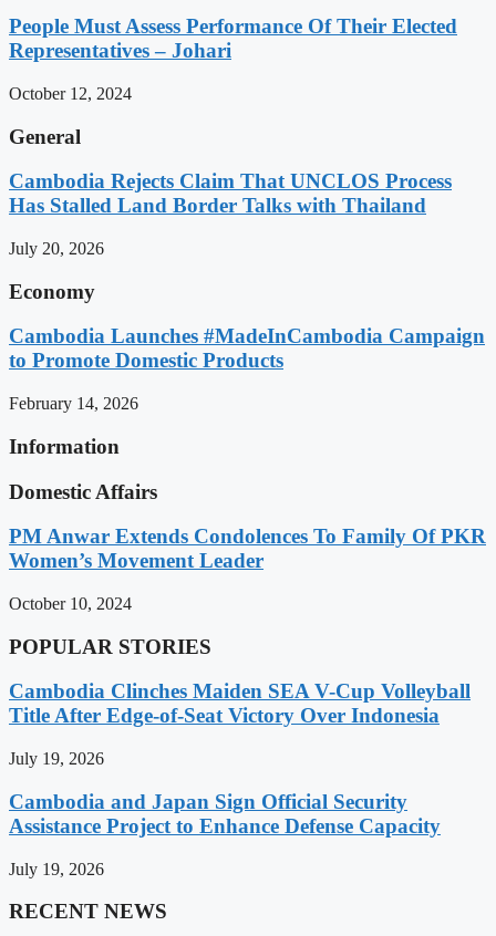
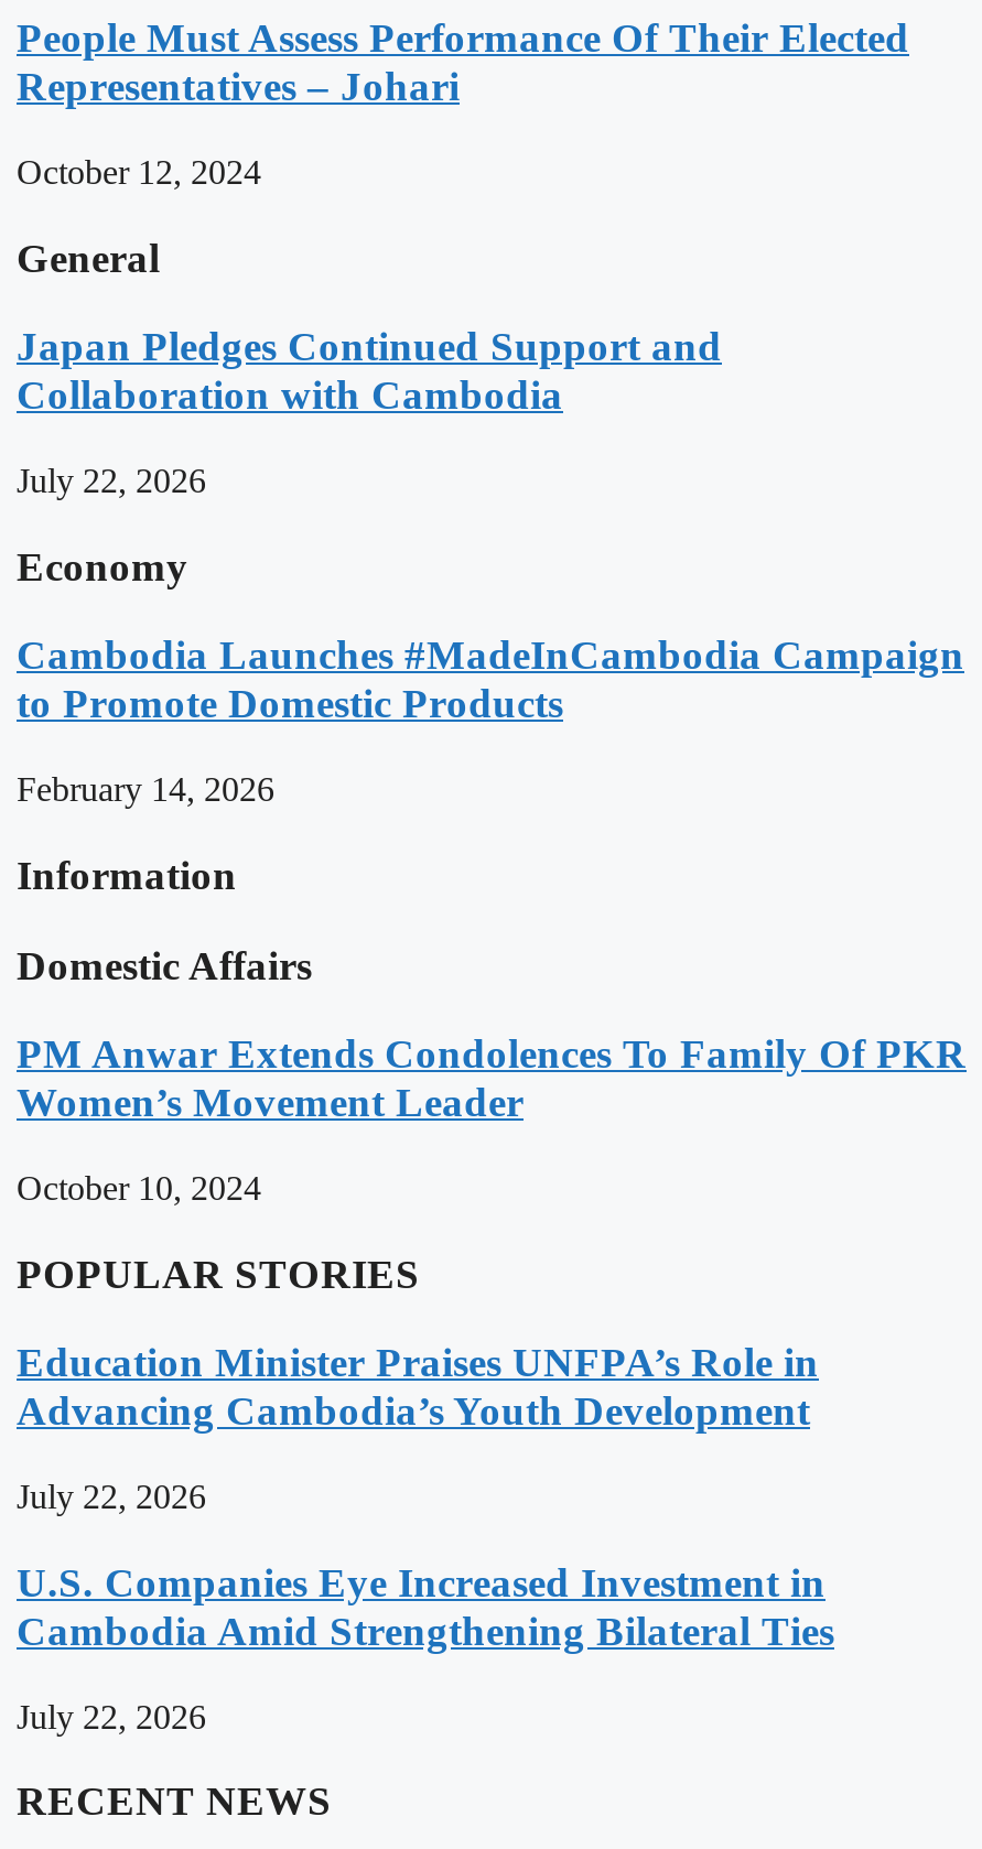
[9,170,452,217] Cambodia Rejects Claim That UNCLOS Process | Has Stalled Land Border Talks with Thailand -> [17,324,722,418] Japan Pledges Continued Support and | Collaboration with Cambodia
[9,239,104,258] July 20, 2026 -> [17,462,206,499] July 22, 2026
[9,680,471,727] Cambodia Clinches Maiden SEA V-Cup Volleyball | Title After Edge-of-Seat Victory Over Indonesia -> [17,1340,819,1435] Education Minister Praises UNFPA’s Role in | Advancing Cambodia’s Youth Development
[9,749,104,768] July 19, 2026 -> [17,1478,206,1516] July 22, 2026
[9,790,441,837] Cambodia and Japan Sign Official Security | Assistance Project to Enhance Defense Capacity -> [17,1559,834,1654] U.S. Companies Eye Increased Investment in | Cambodia Amid Strengthening Bilateral Ties
[9,859,104,878] July 19, 2026 -> [17,1697,206,1735] July 22, 2026

